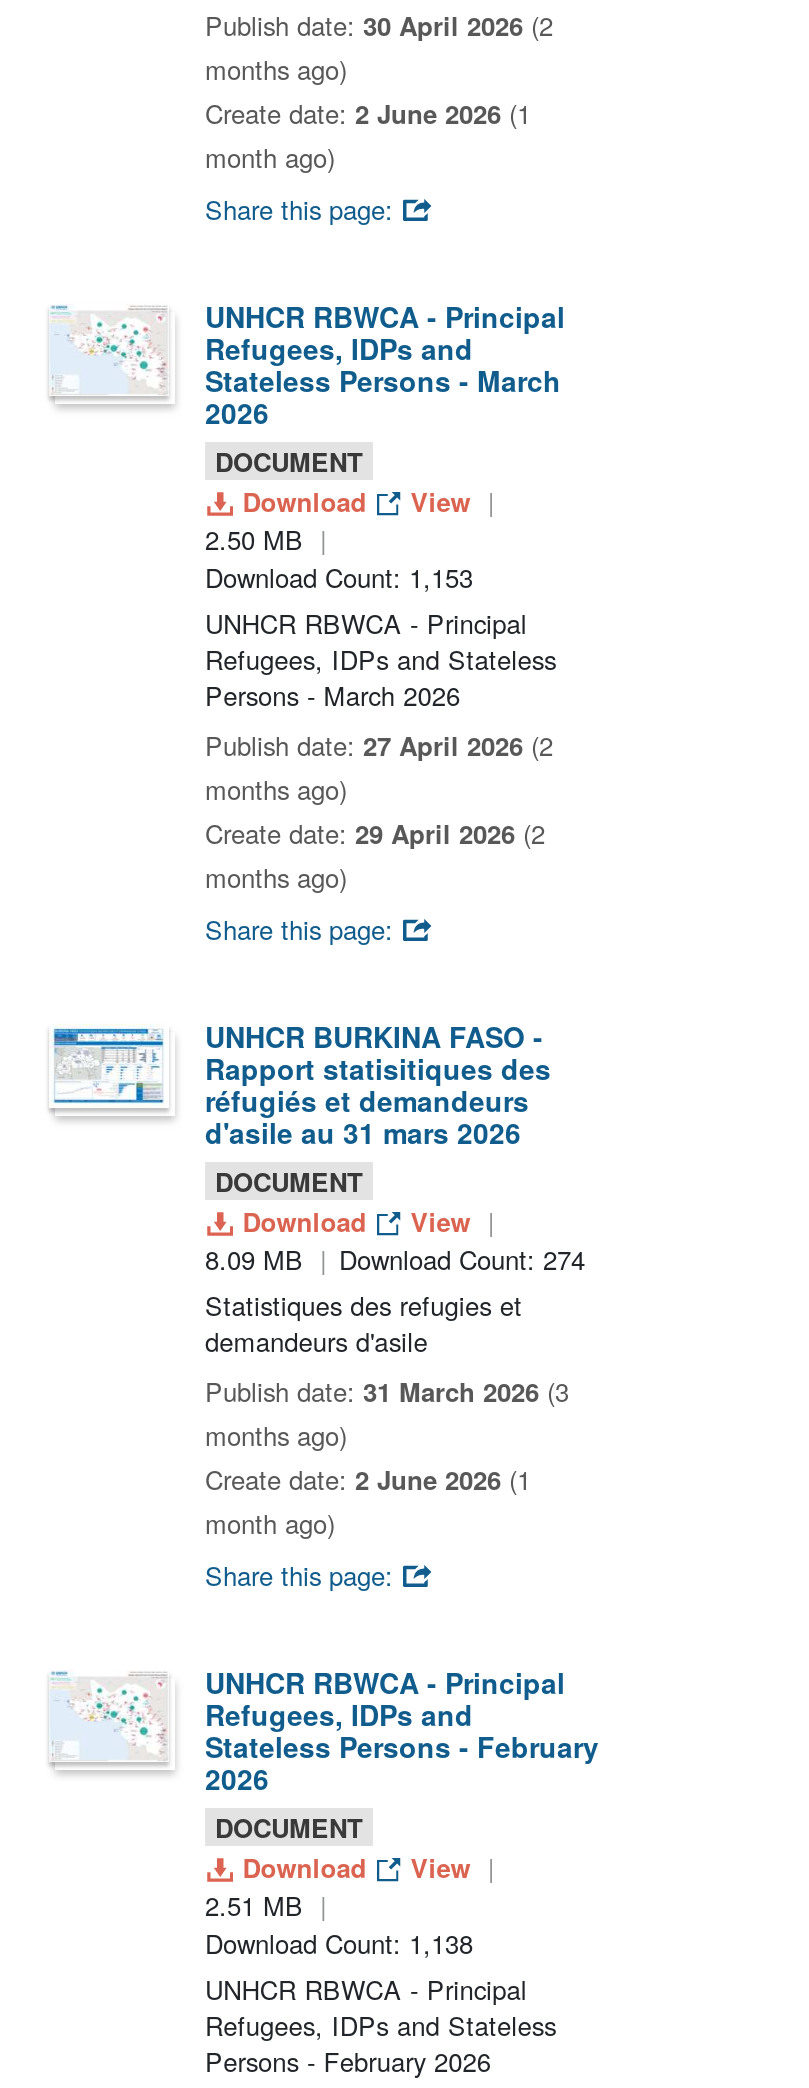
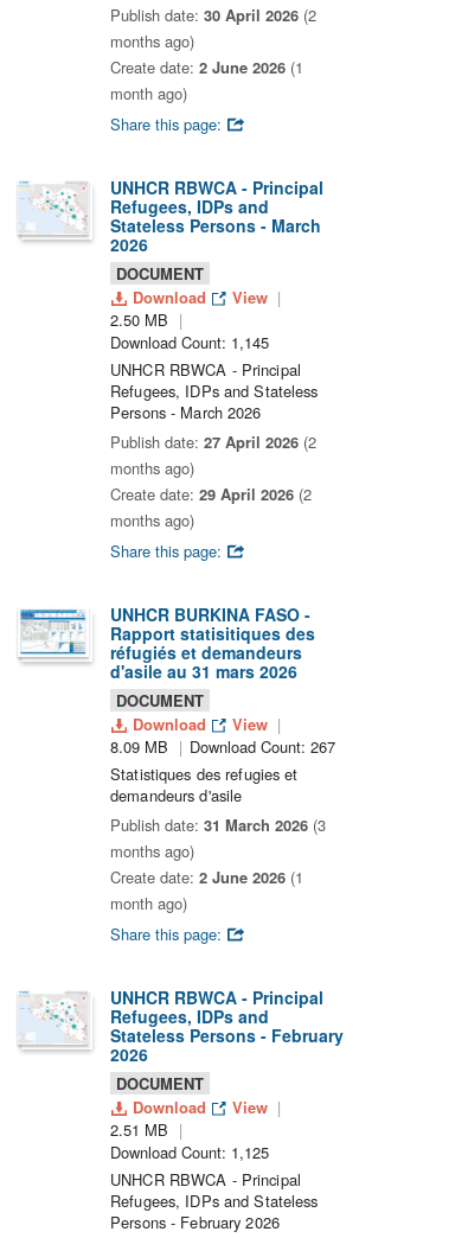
[205,558,473,596] Download Count: 1,153 -> [110,331,269,353] Download Count: 1,145
[339,1240,585,1278] Download Count: 274 -> [190,735,335,758] Download Count: 267
[205,1924,473,1962] Download Count: 1,138 -> [110,1141,269,1163] Download Count: 1,125

